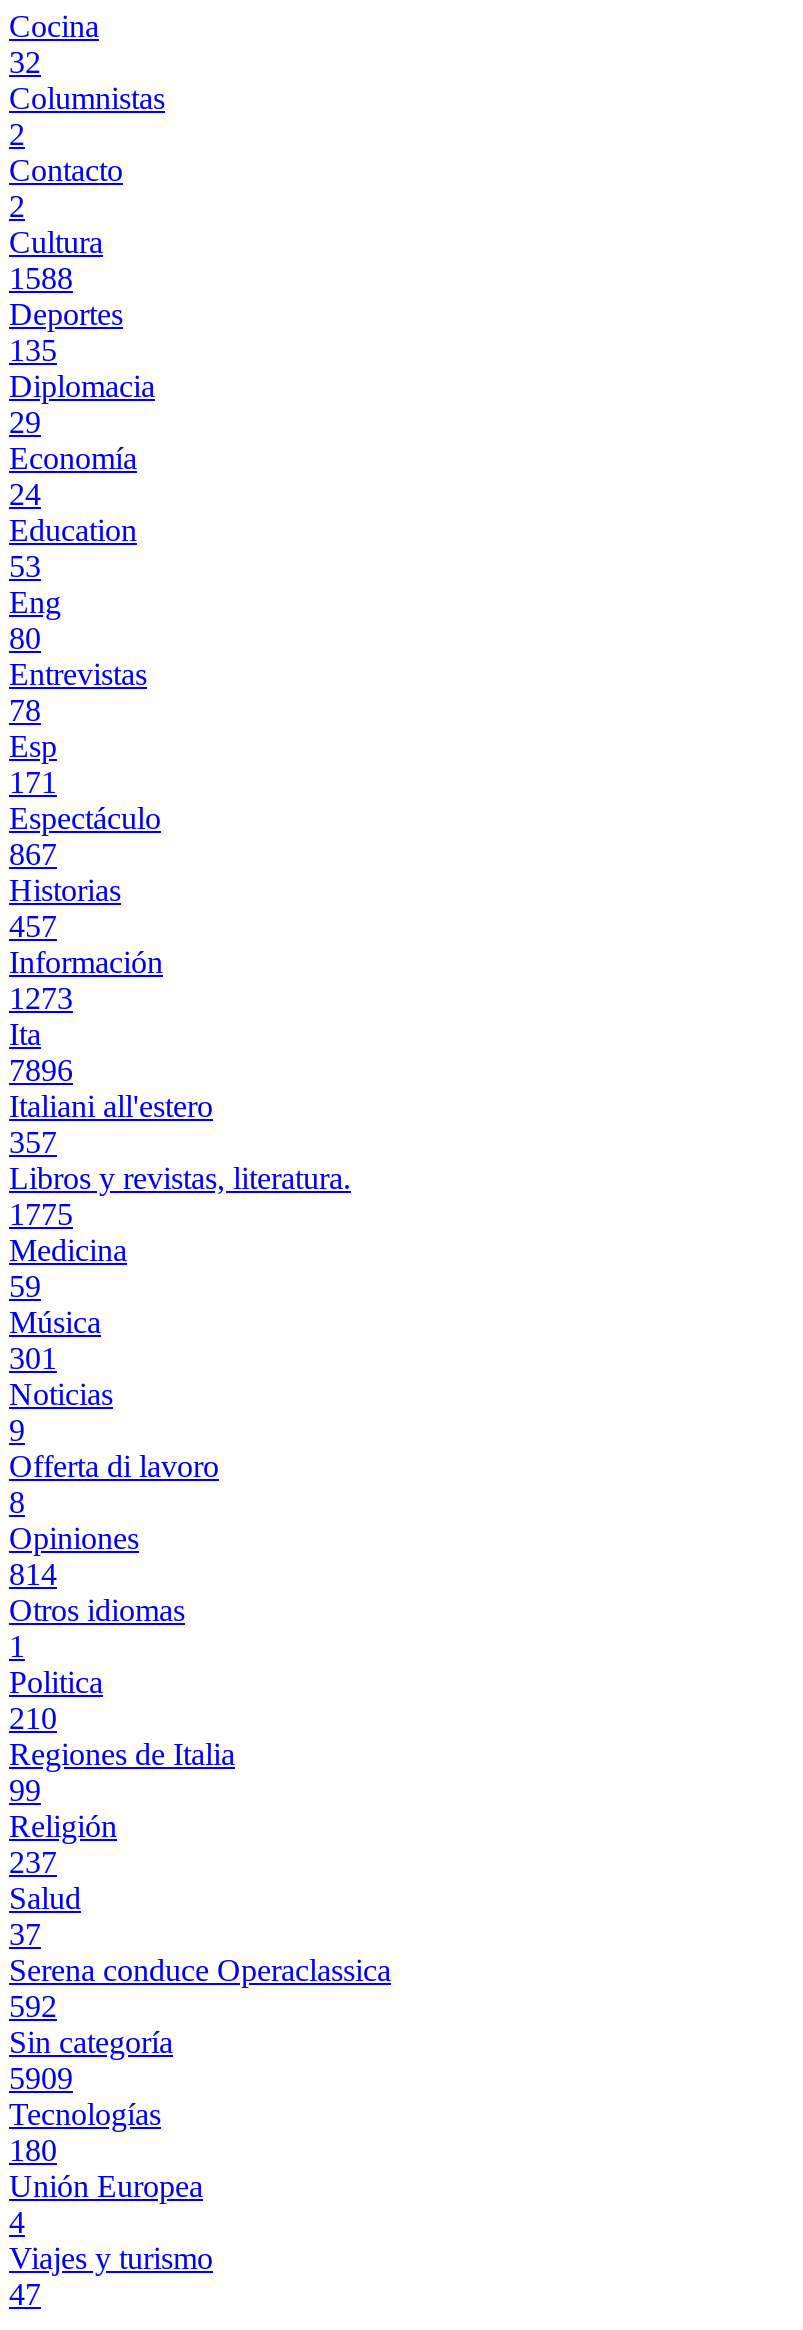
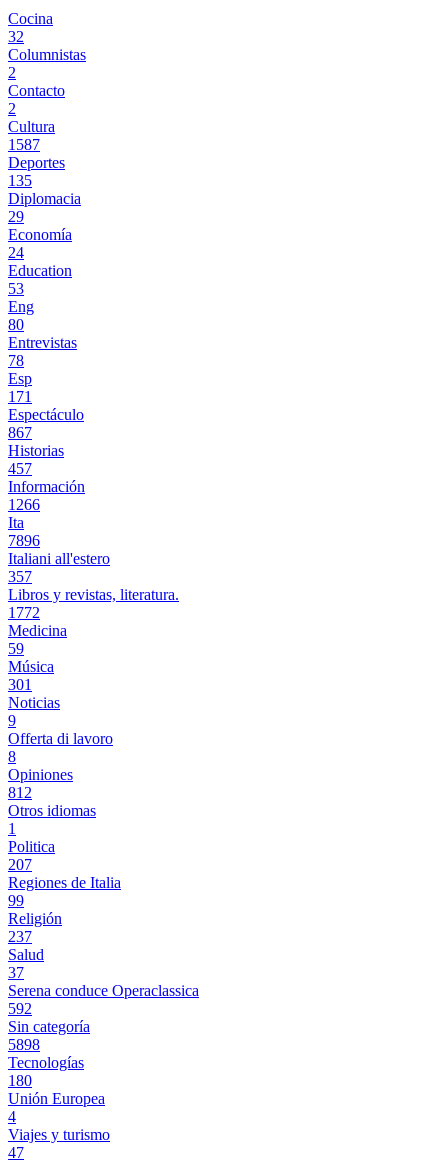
[9,261,73,295] 1588 -> [8,136,40,153] 1587
[9,981,73,1015] 1273 -> [8,496,40,513] 1266
[9,1197,73,1231] 1775 -> [8,604,40,621] 1772
[9,1557,57,1591] 814 -> [8,784,32,801] 812
[9,1701,57,1735] 210 -> [8,856,32,873] 207
[9,2061,73,2095] 5909 -> [8,1036,40,1053] 5898

